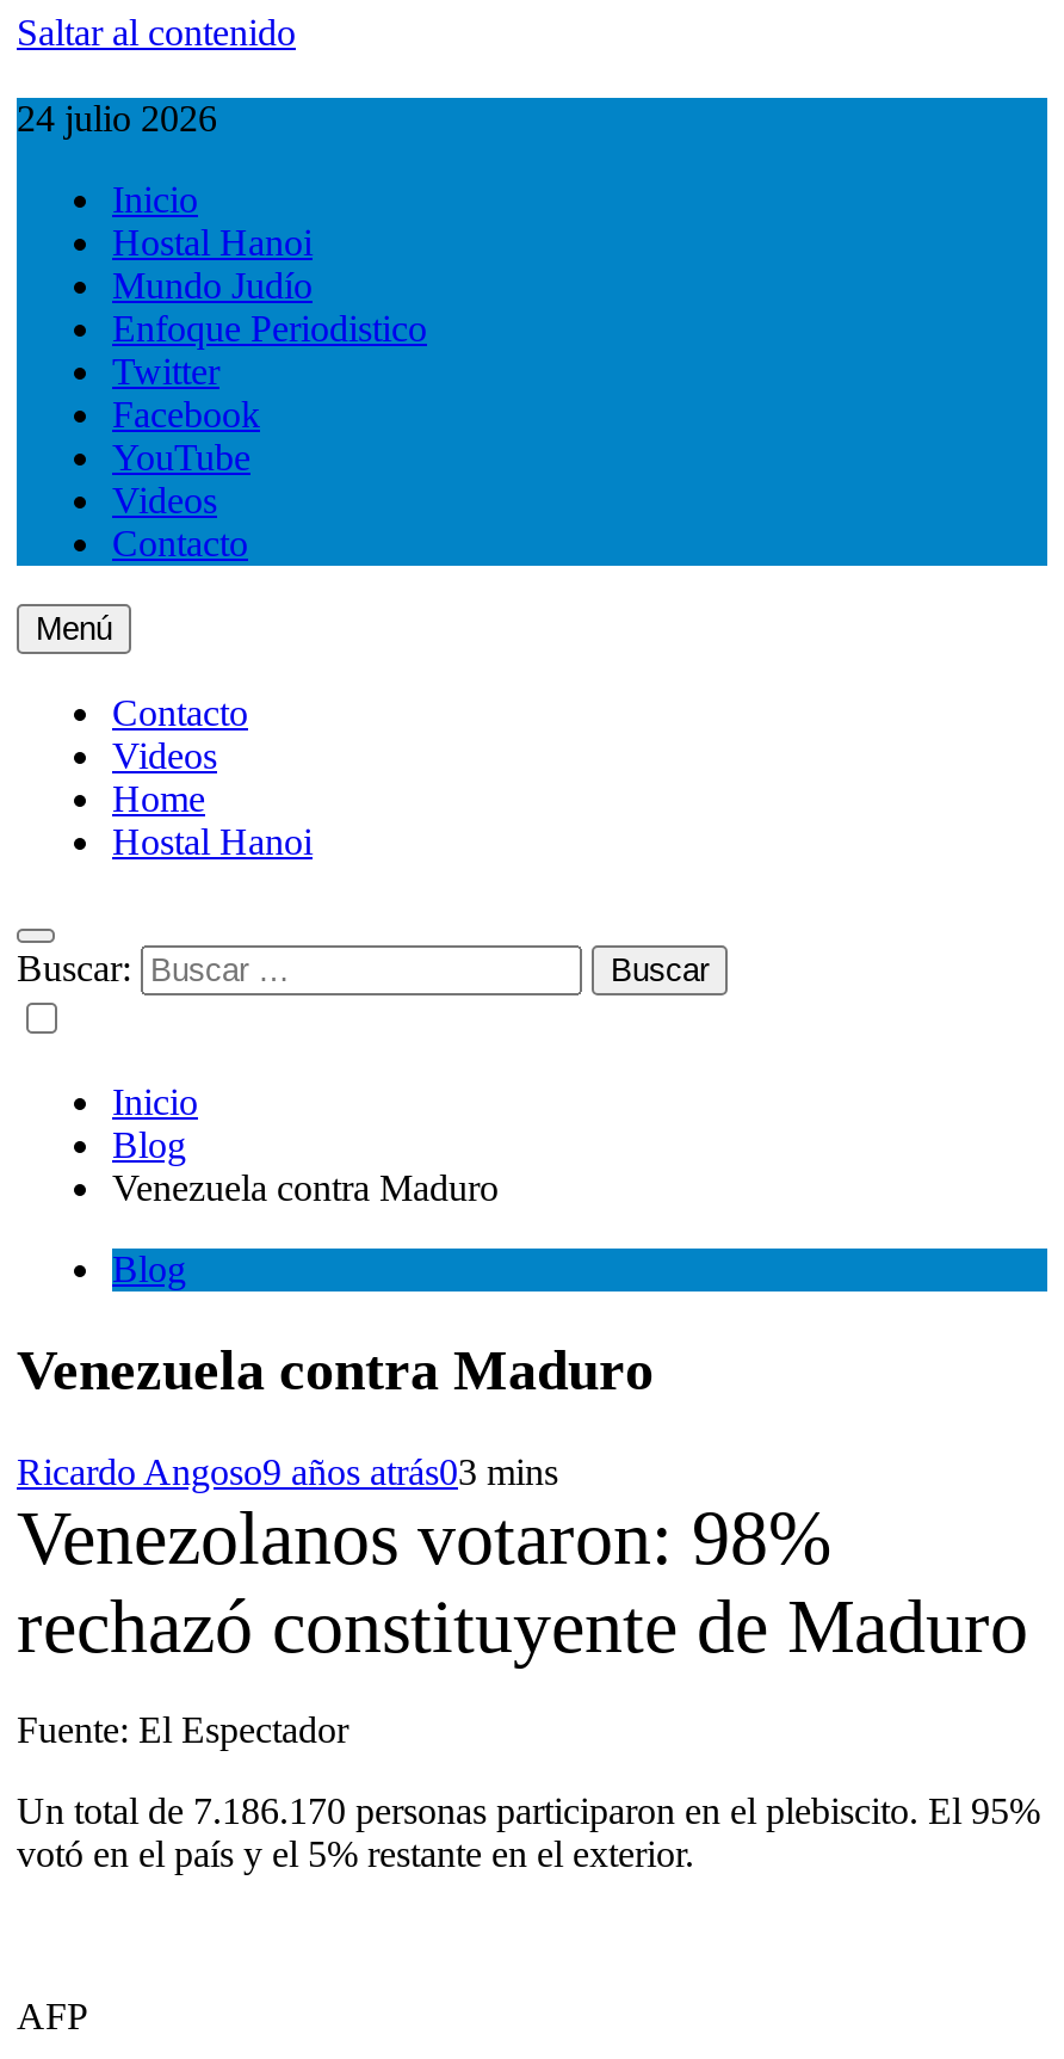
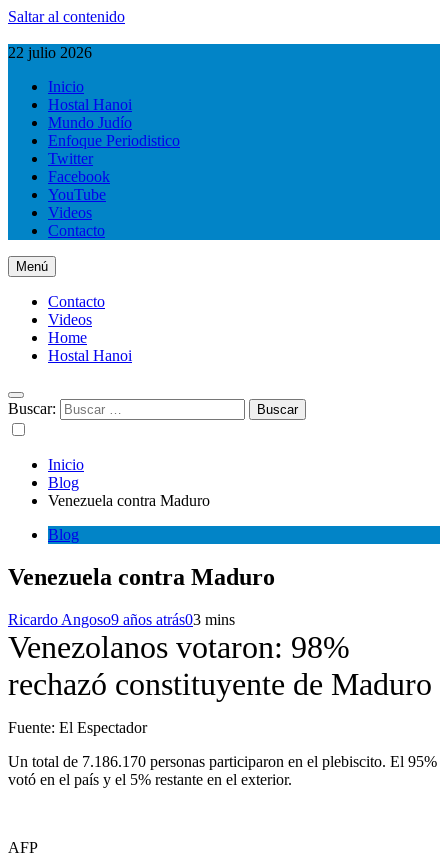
[17,98,217,138] 24 julio 2026 -> [8,44,92,61] 22 julio 2026

